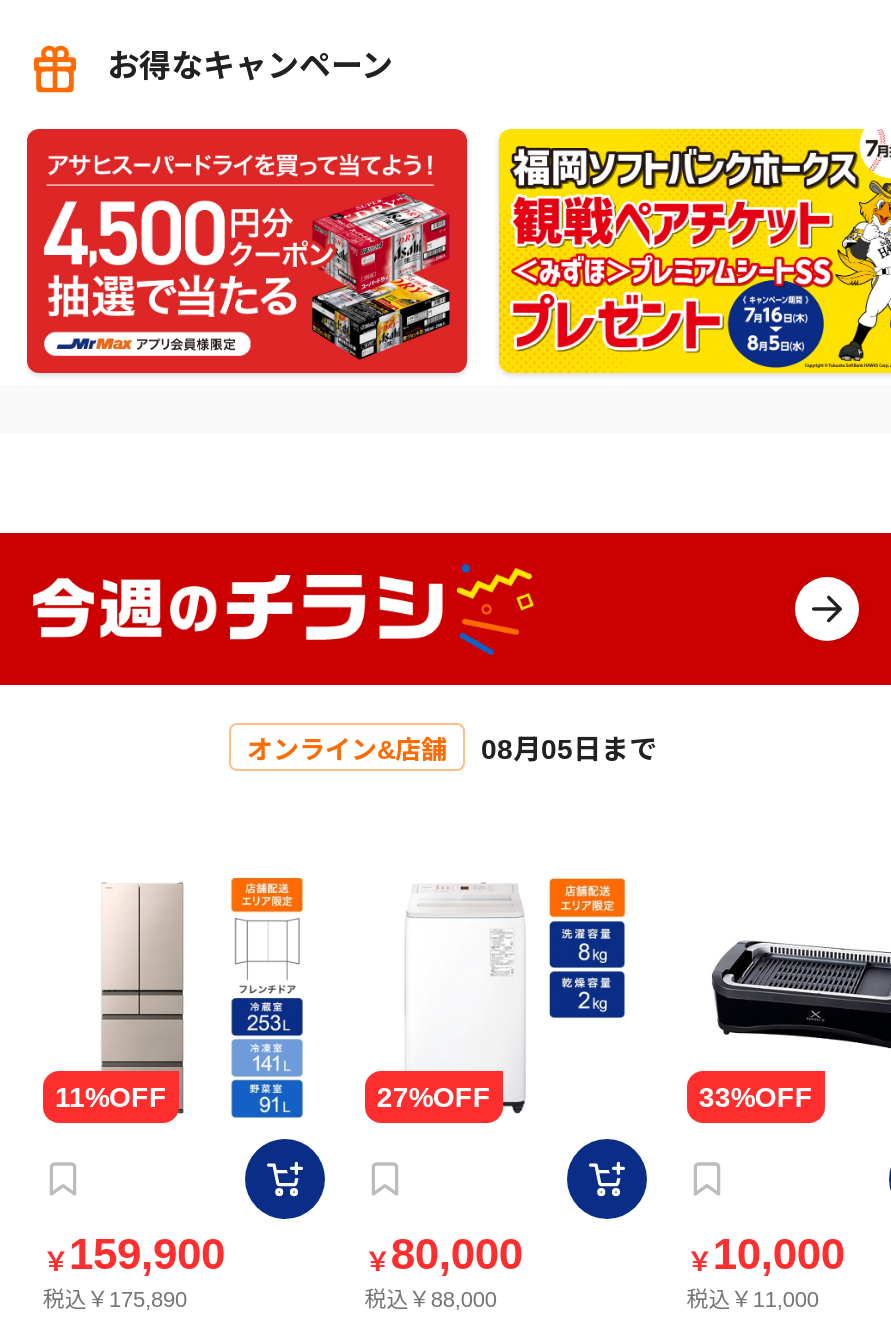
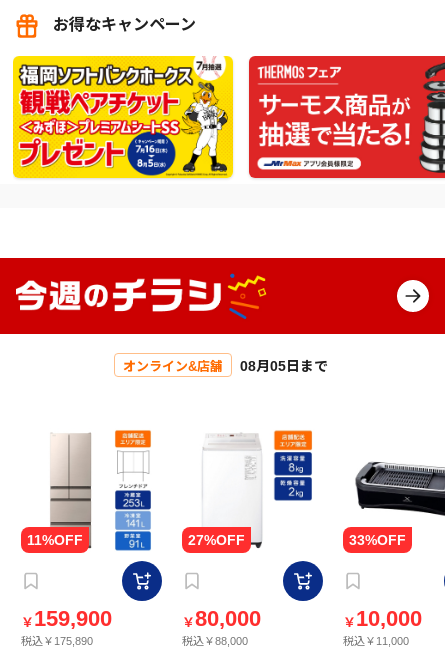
[25,127,469,375] [image] -> [12,55,234,179] [image]
[497,127,885,375] [image] -> [248,55,442,179] [image]

